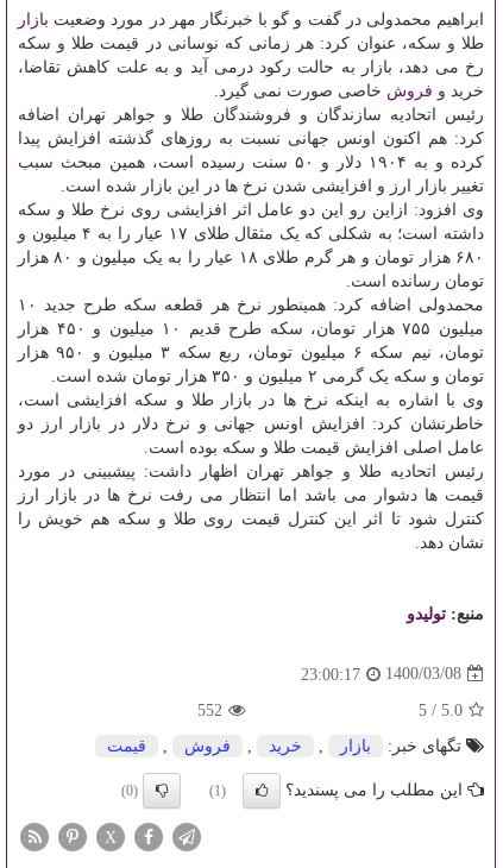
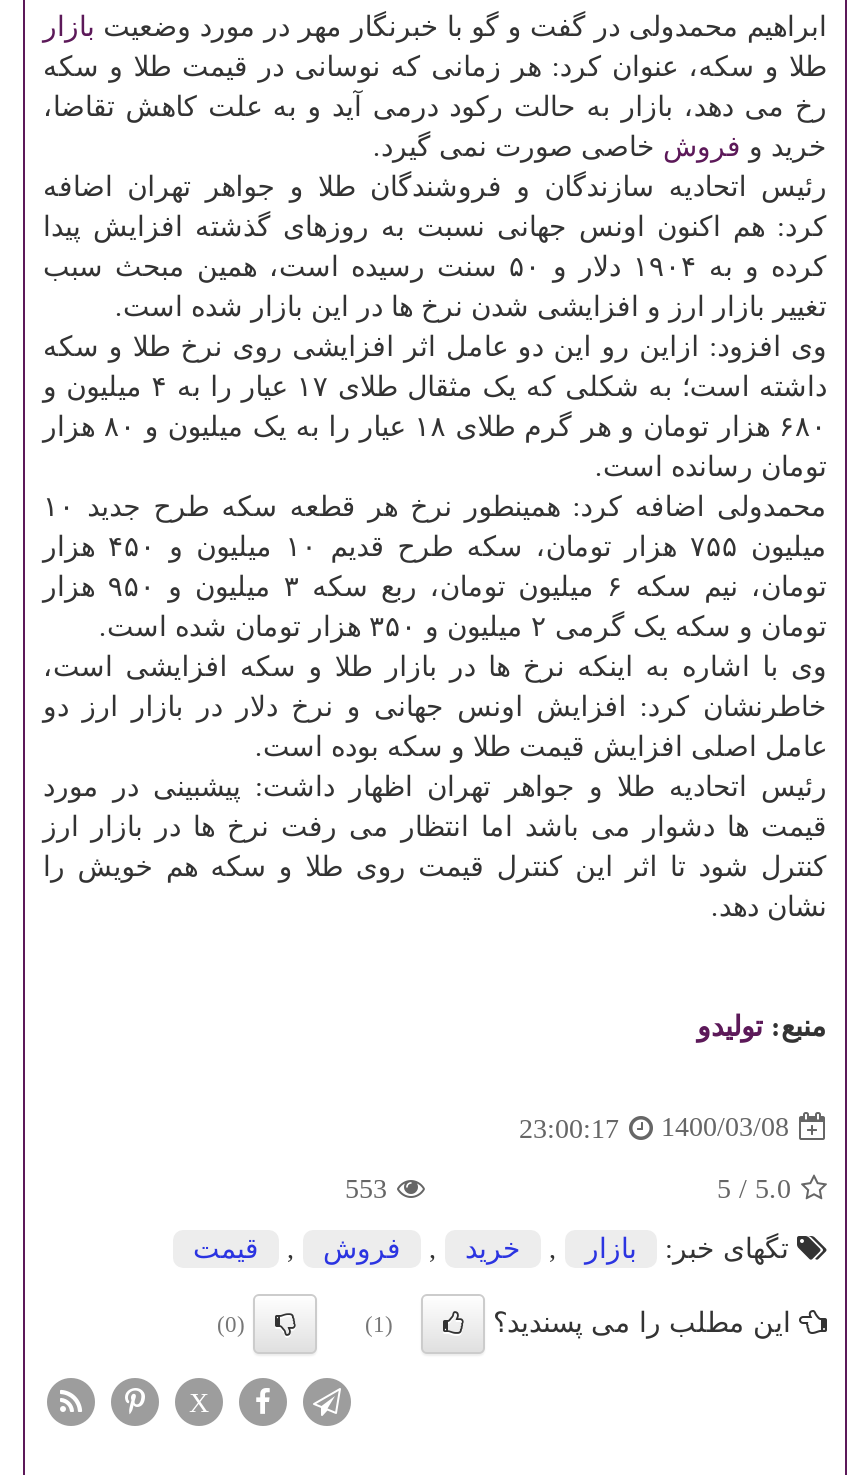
[197,701,222,719] 552 -> [345,1174,387,1204] 553

